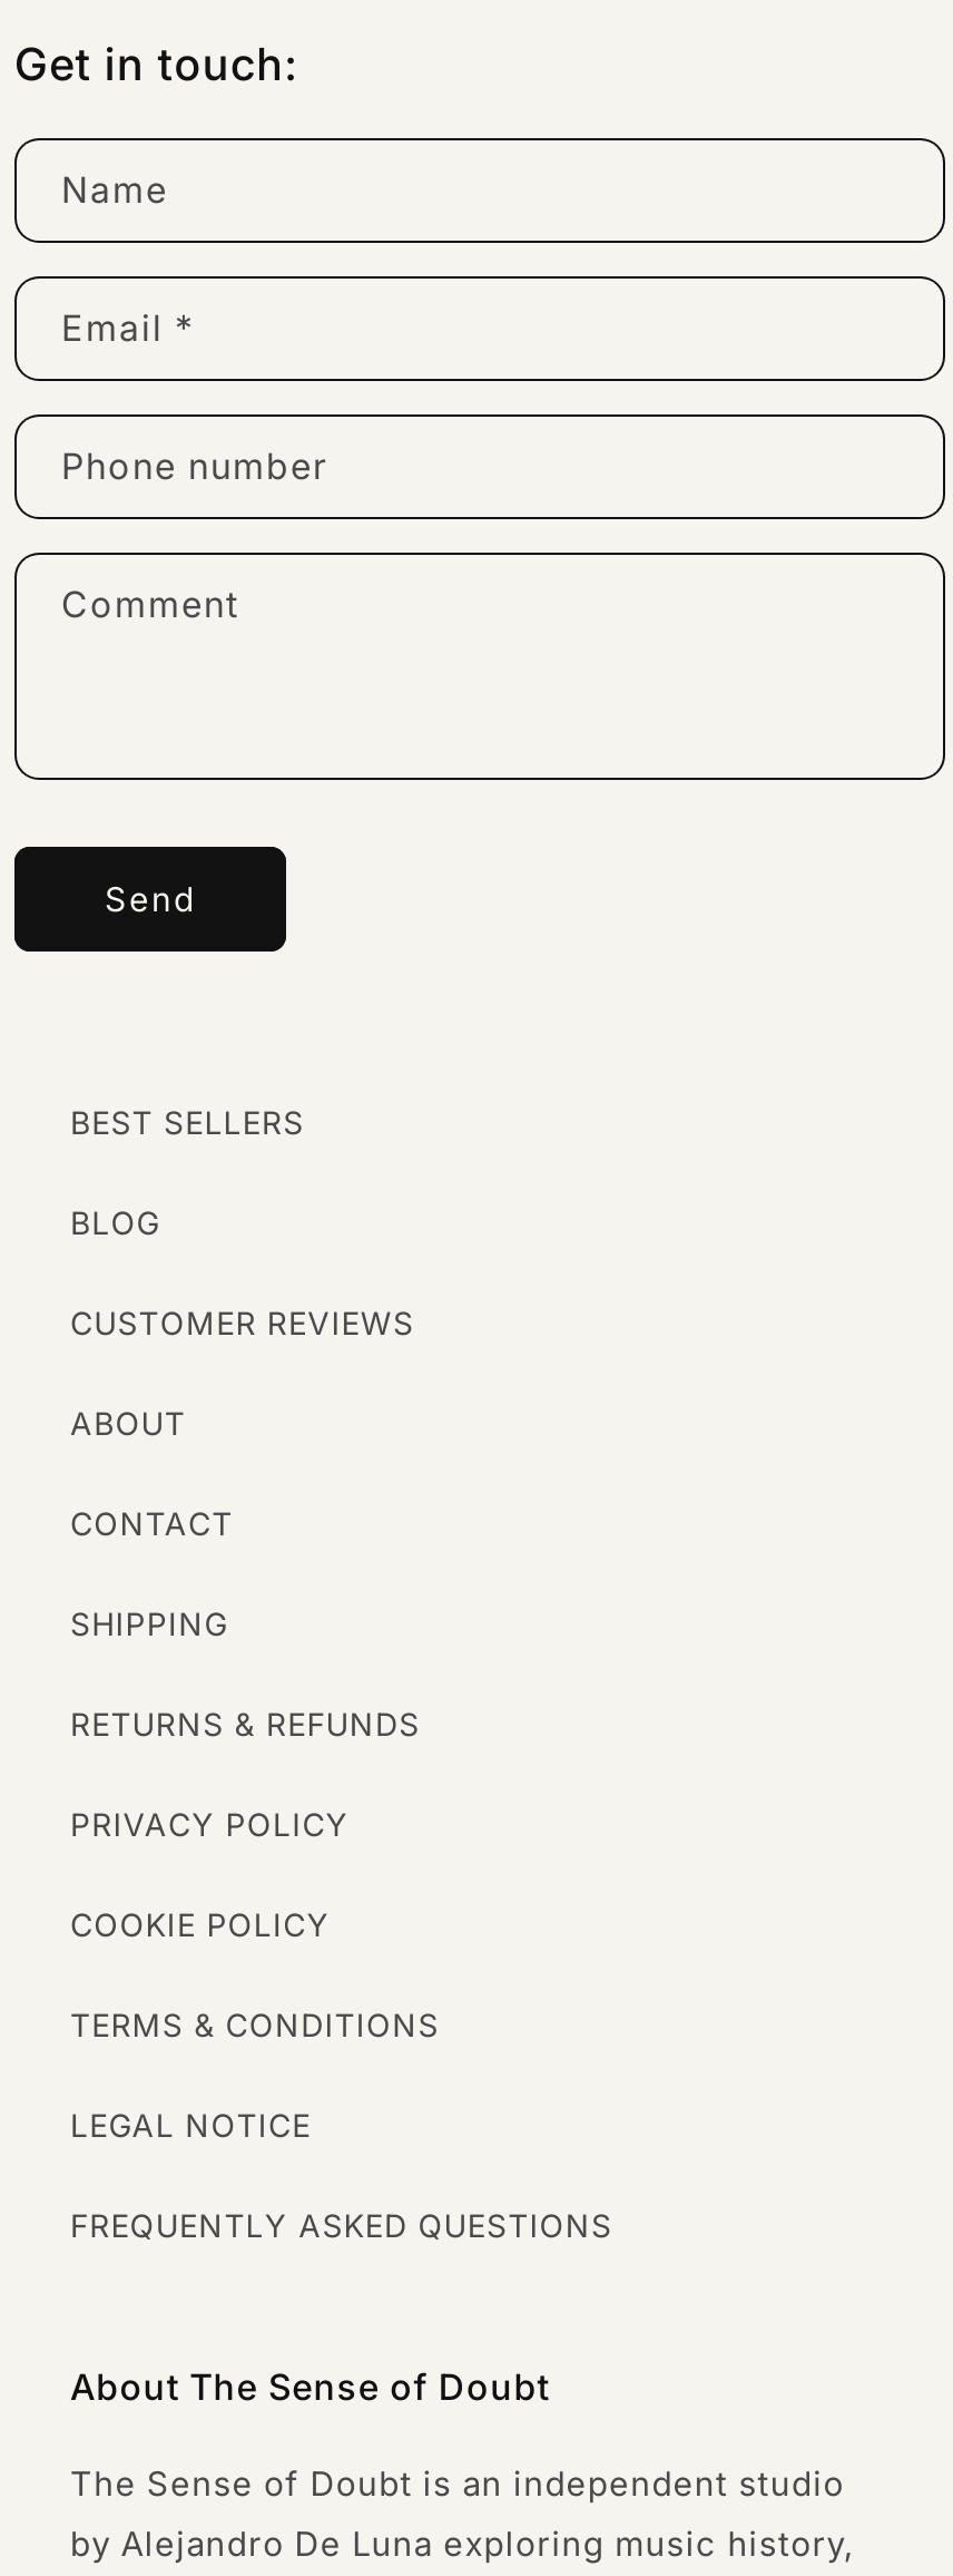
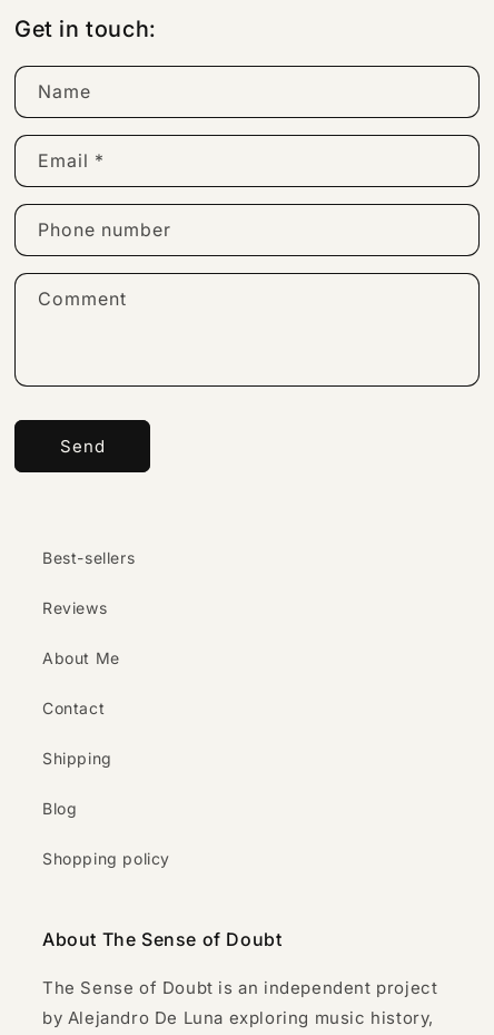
[70,1104,613,2245] BEST SELLERS | BLOG | CUSTOMER REVIEWS | ABOUT | CONTACT | SHIPPING | RETURNS & REFUNDS | PRIVACY POLICY | COOKIE POLICY | TERMS & CONDITIONS | LEGAL NOTICE | FREQUENTLY ASKED QUESTIONS -> [42,548,170,868] Best-sellers | Reviews | About Me | Contact | Shipping | Blog | Shopping policy
[70,2463,845,2505] The Sense of Doubt is an independent studio -> [42,977,438,999] The Sense of Doubt is an independent project

